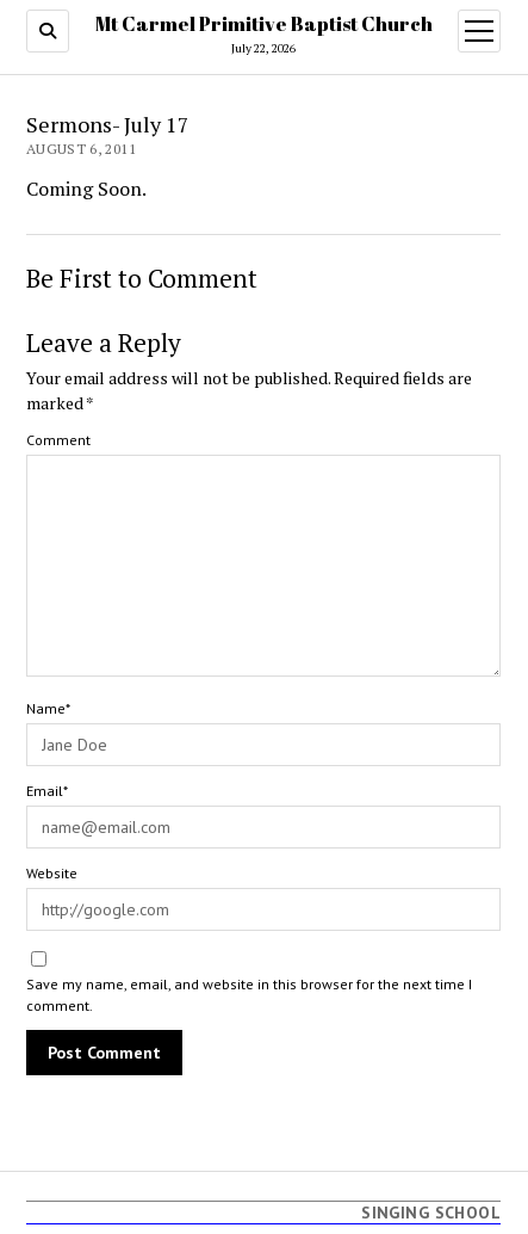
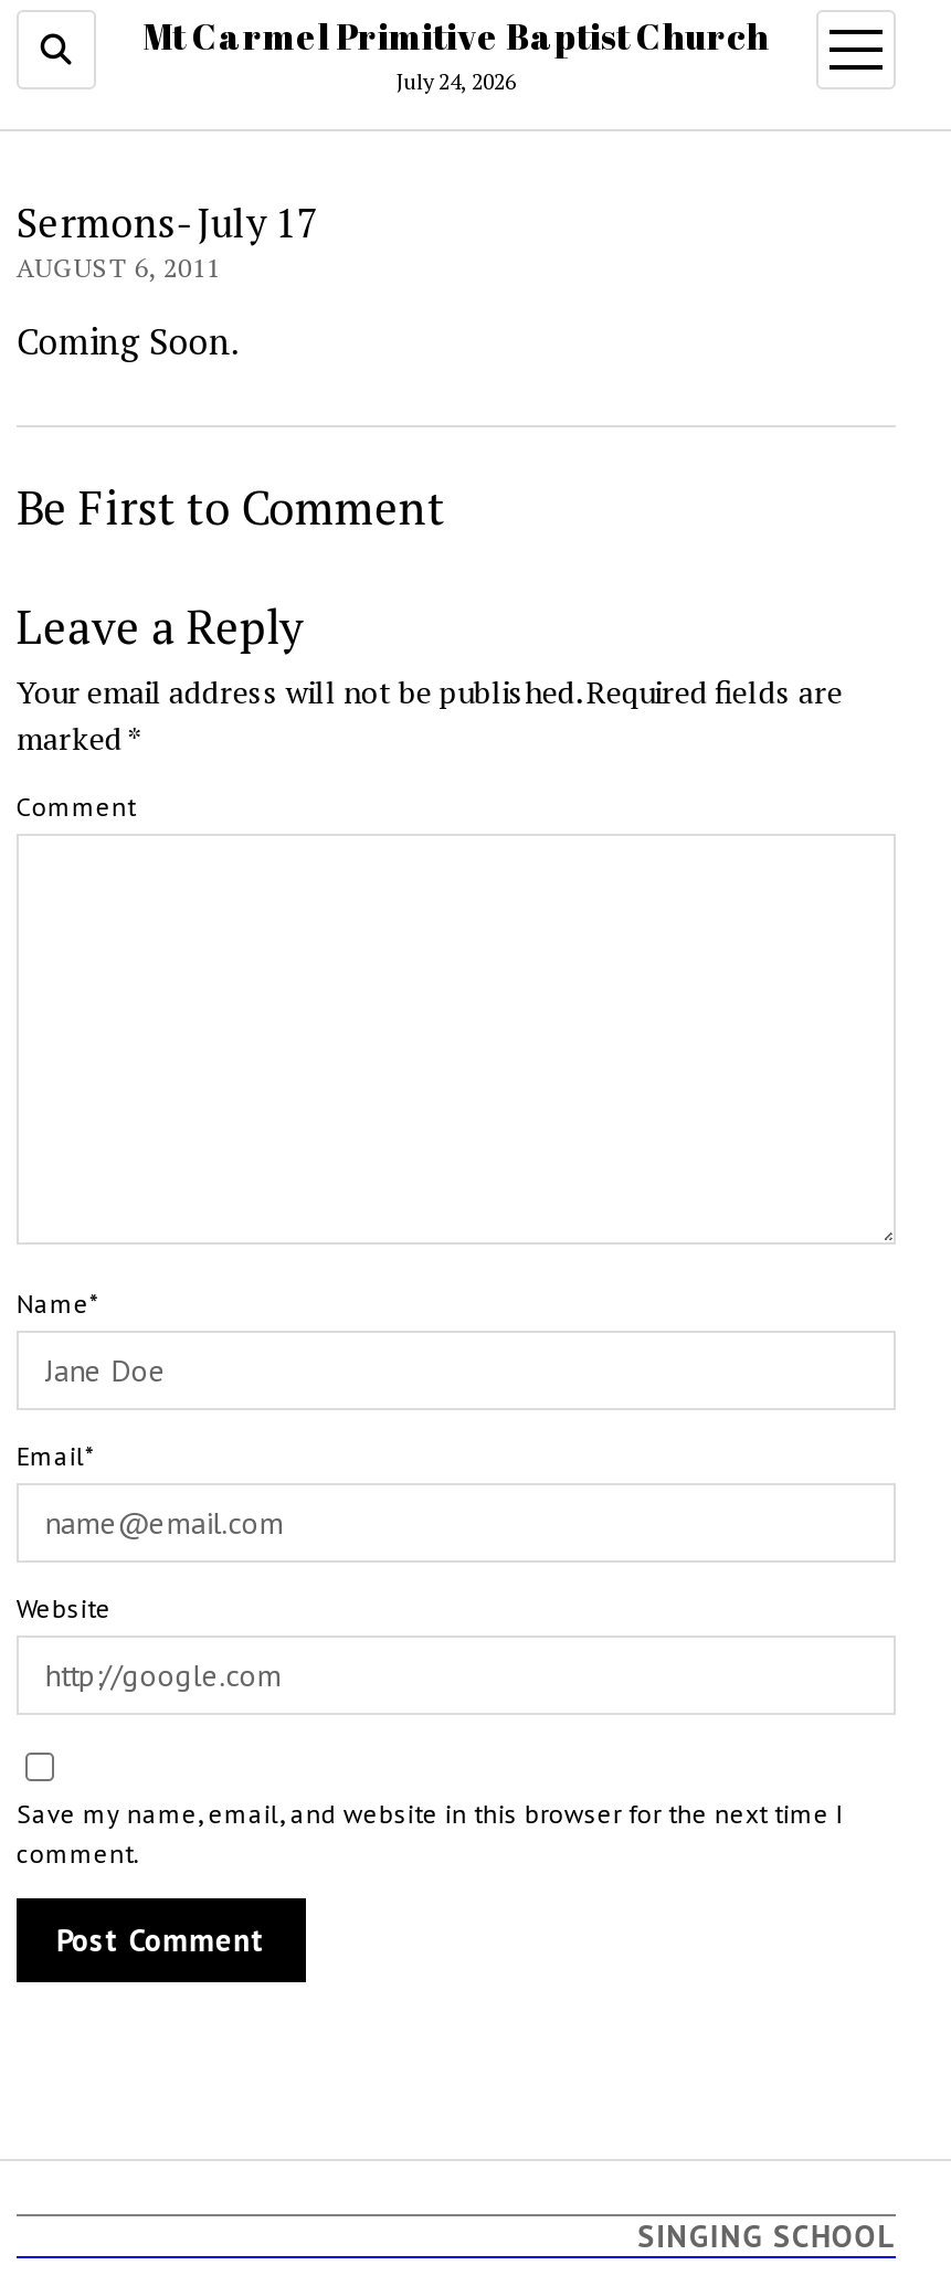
[231,41,296,56] July 22, 2026 -> [397,67,516,96] July 24, 2026

